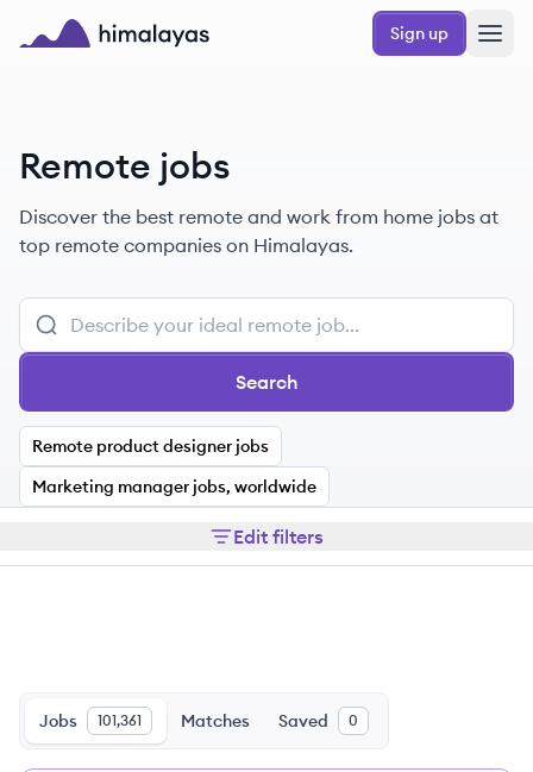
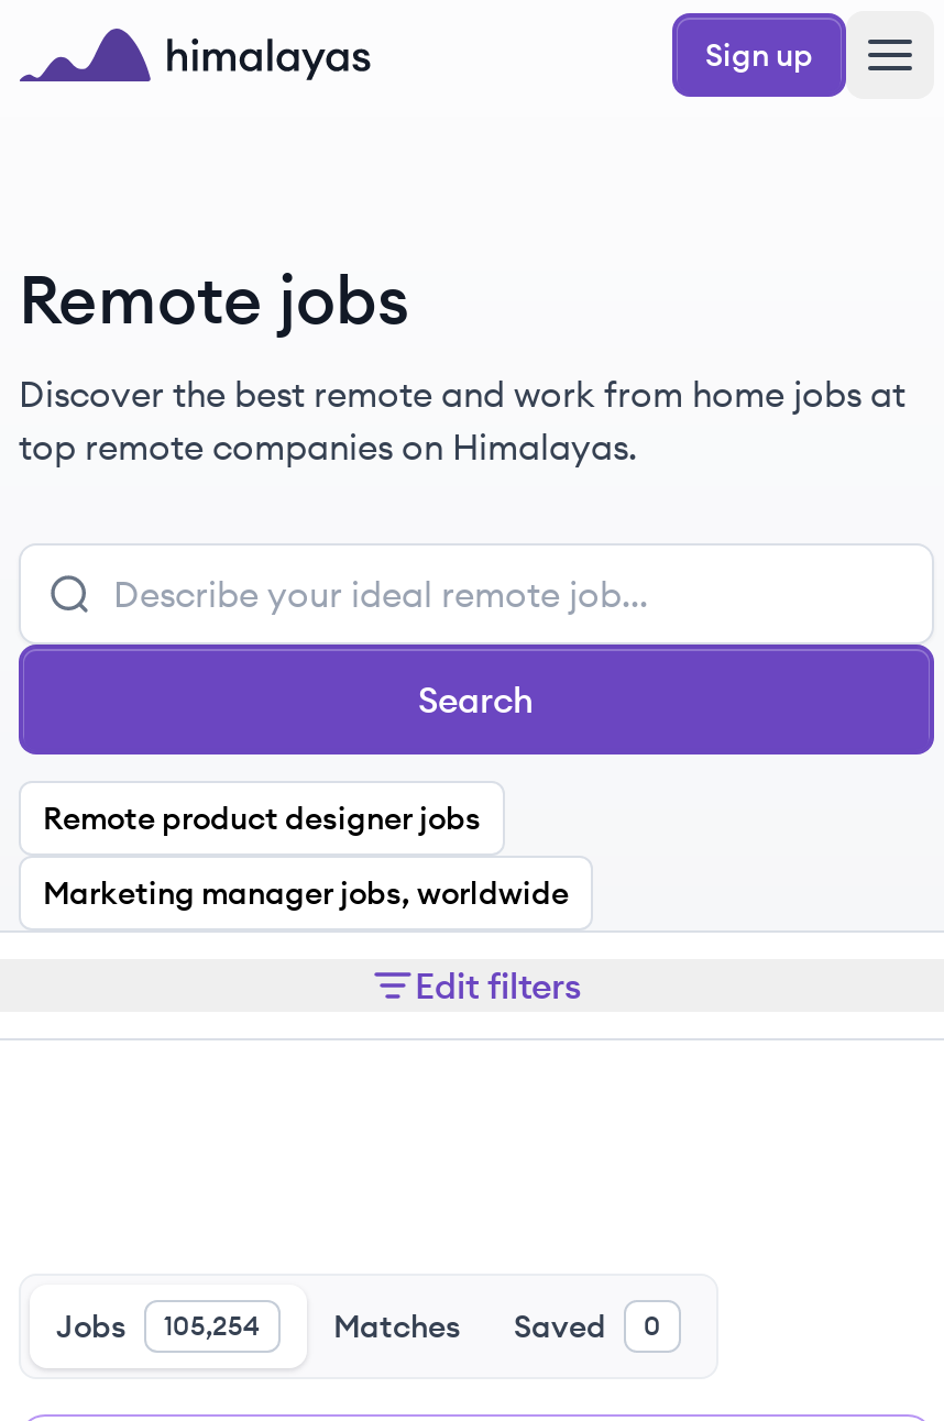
[39,710,142,732] Jobs 101,361 -> [56,1307,261,1346] Jobs 105,254

